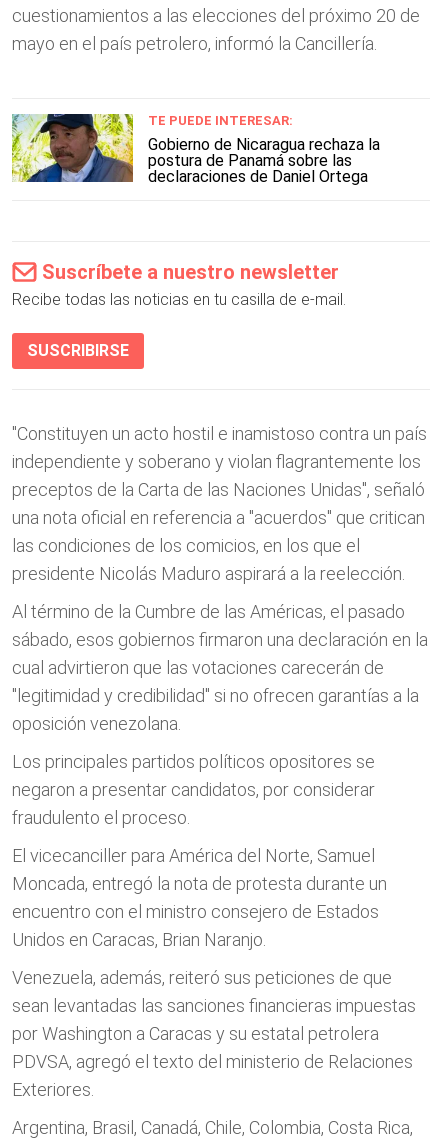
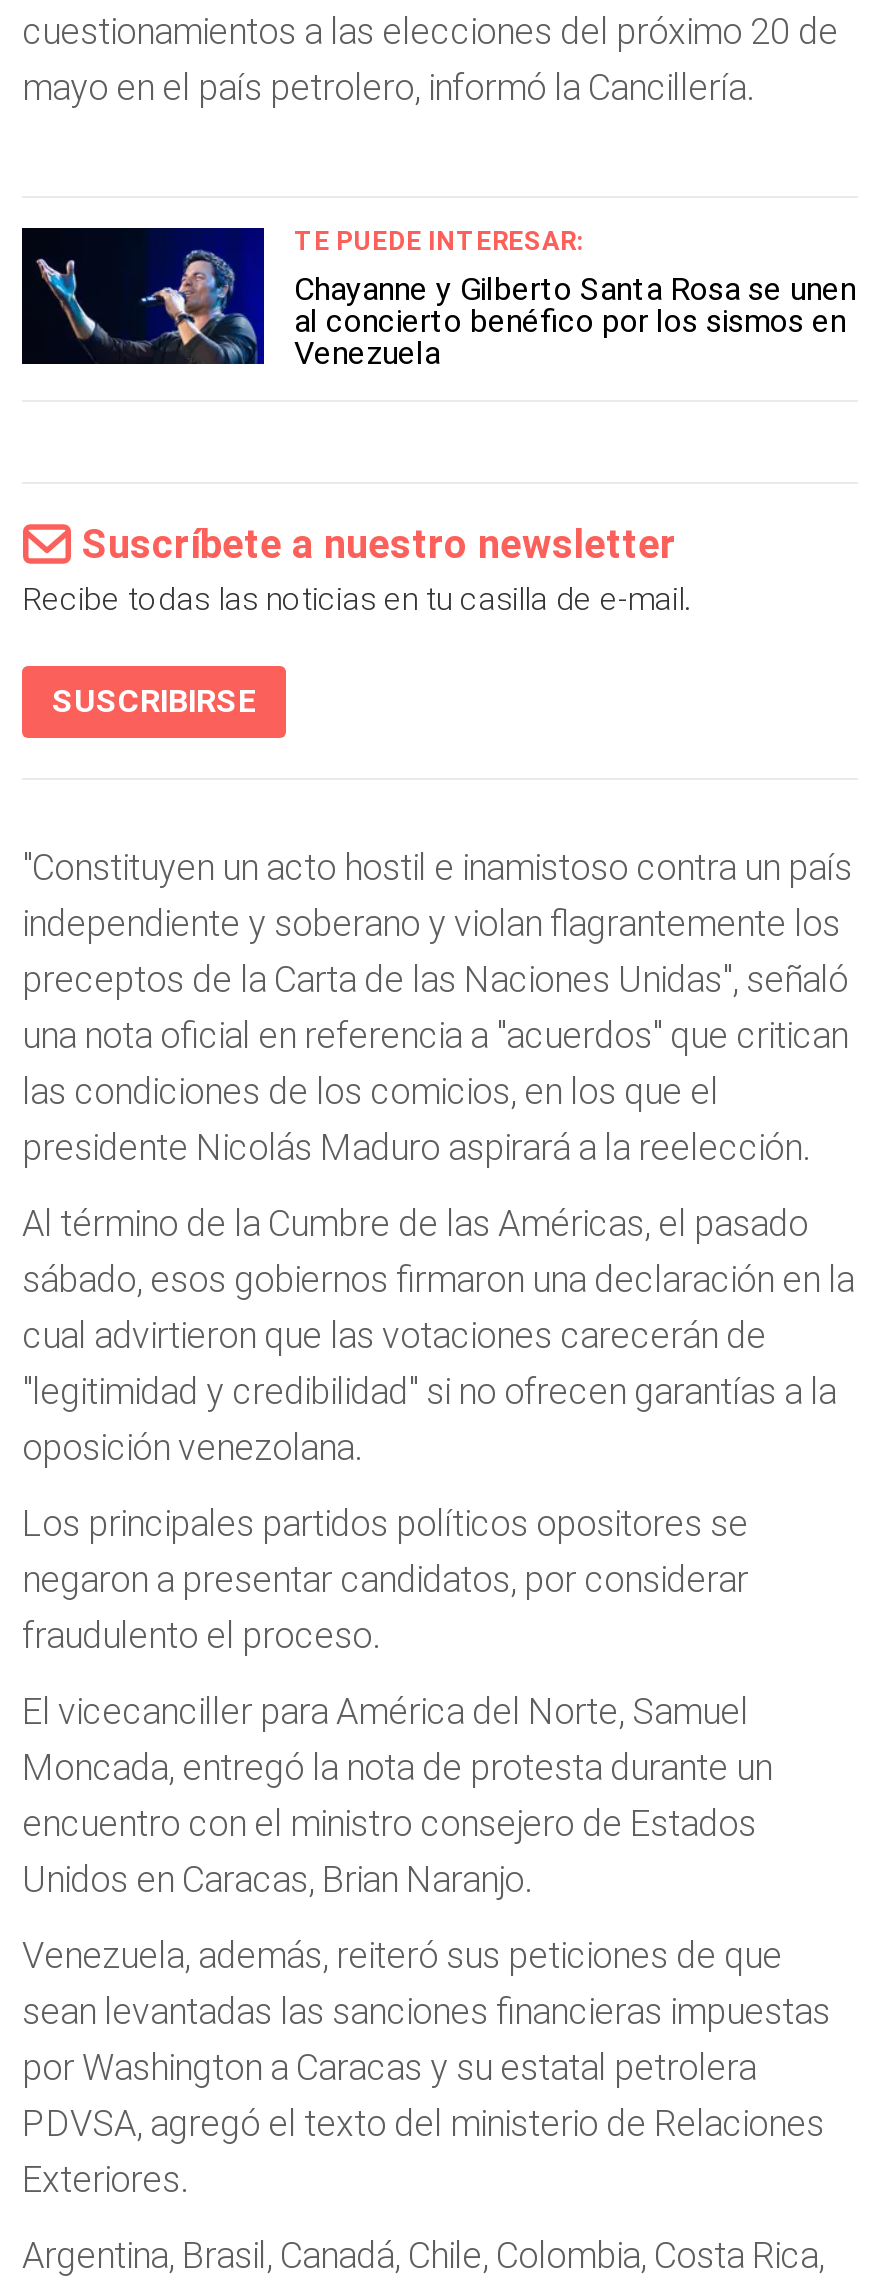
[11,113,380,186] [image] | Gobierno de Nicaragua rechaza la | postura de Panamá sobre las | declaraciones de Daniel Ortega -> [20,226,856,372] [image] | Chayanne y Gilberto Santa Rosa se unen | al concierto benéfico por los sismos en | Venezuela

